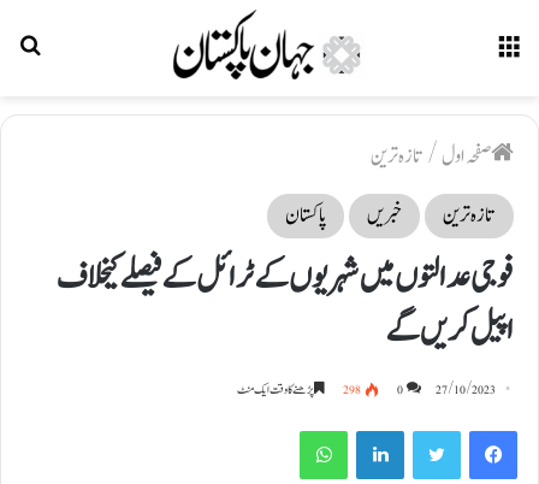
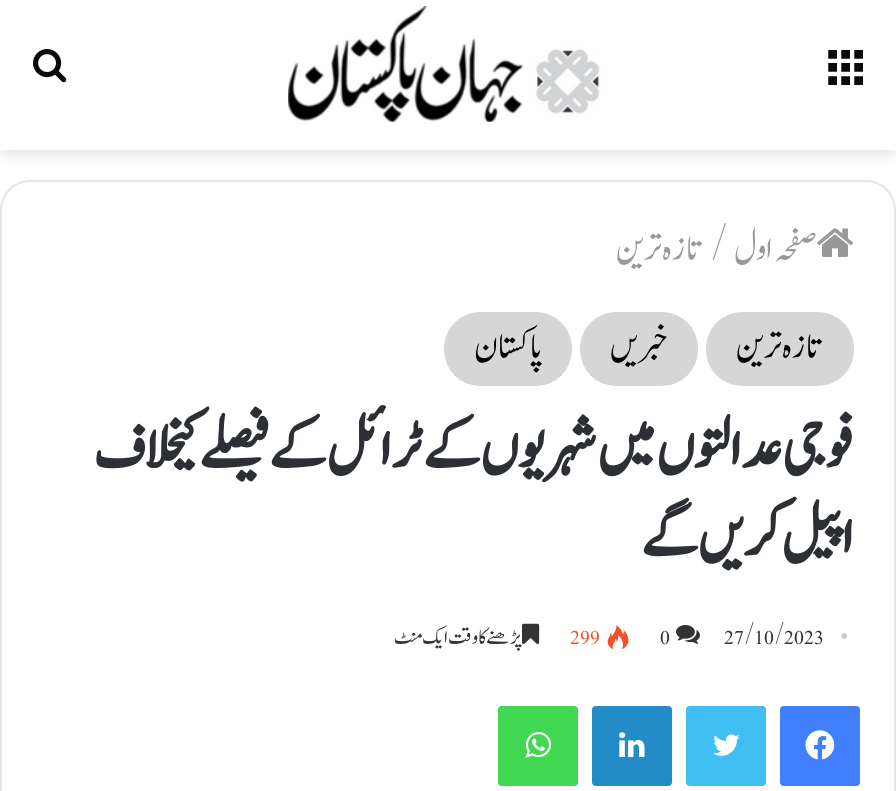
[343,379,361,400] 298 -> [570,620,600,654] 299

